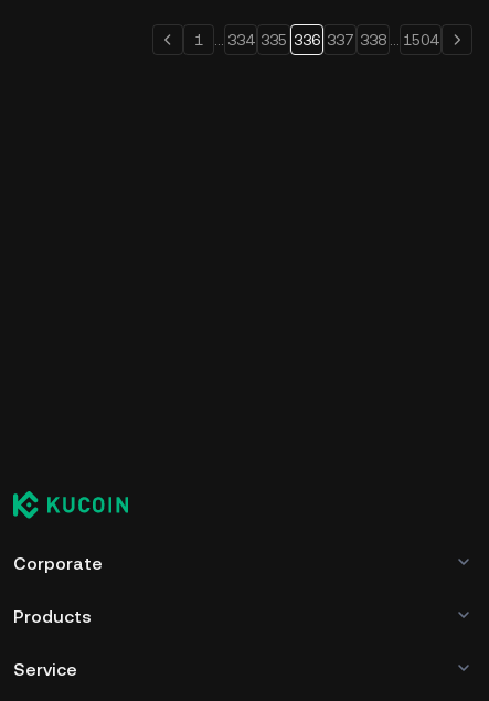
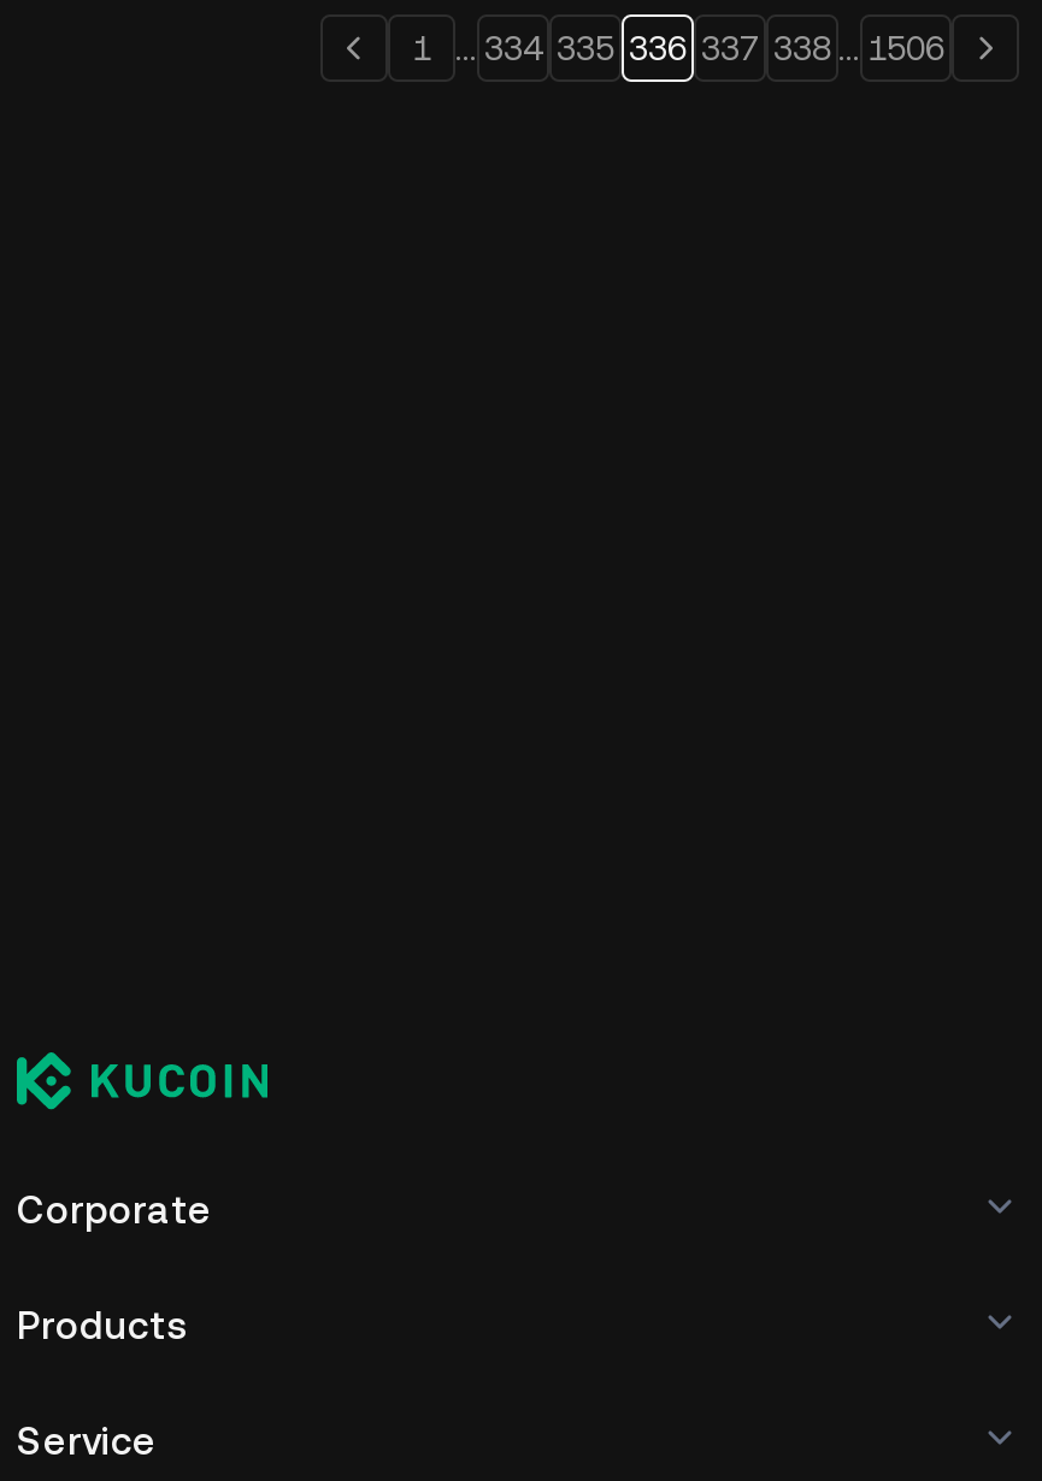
[194,31,438,49] 1 ... 334 335 336 337 338 ... 1504 -> [412,29,944,67] 1 ... 334 335 336 337 338 ... 1506

